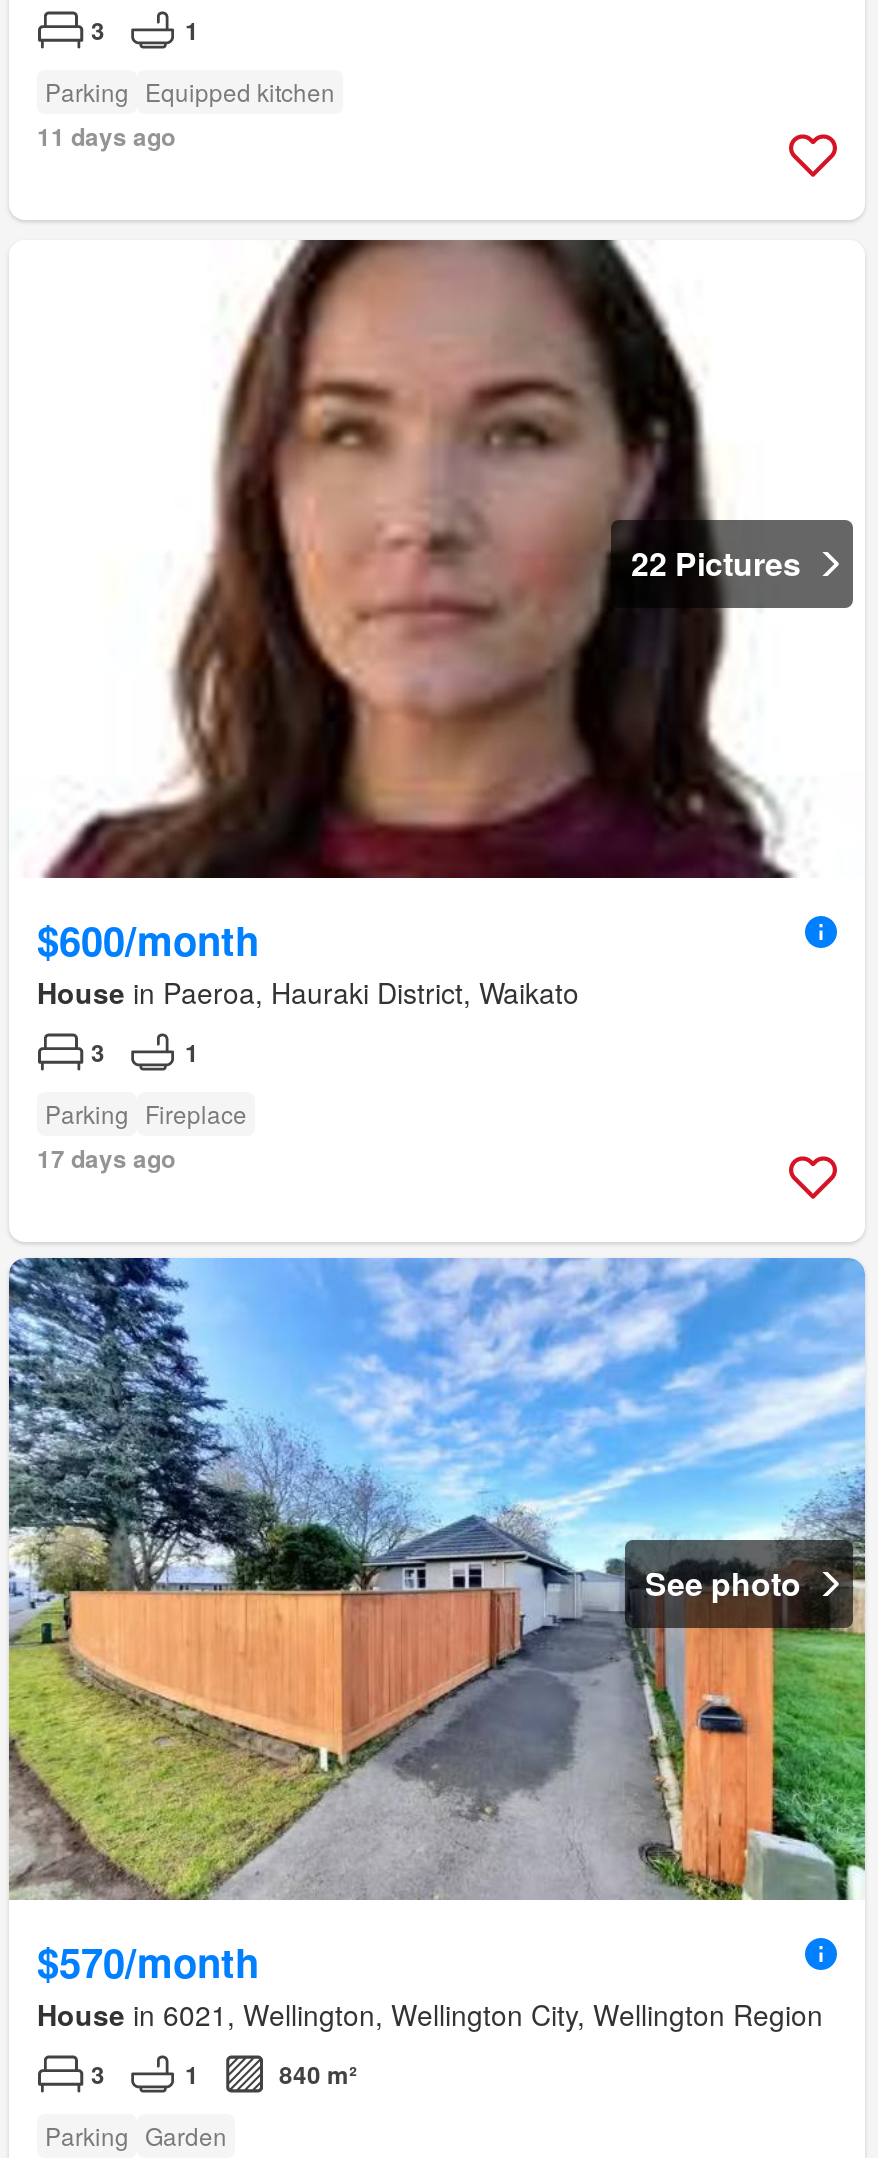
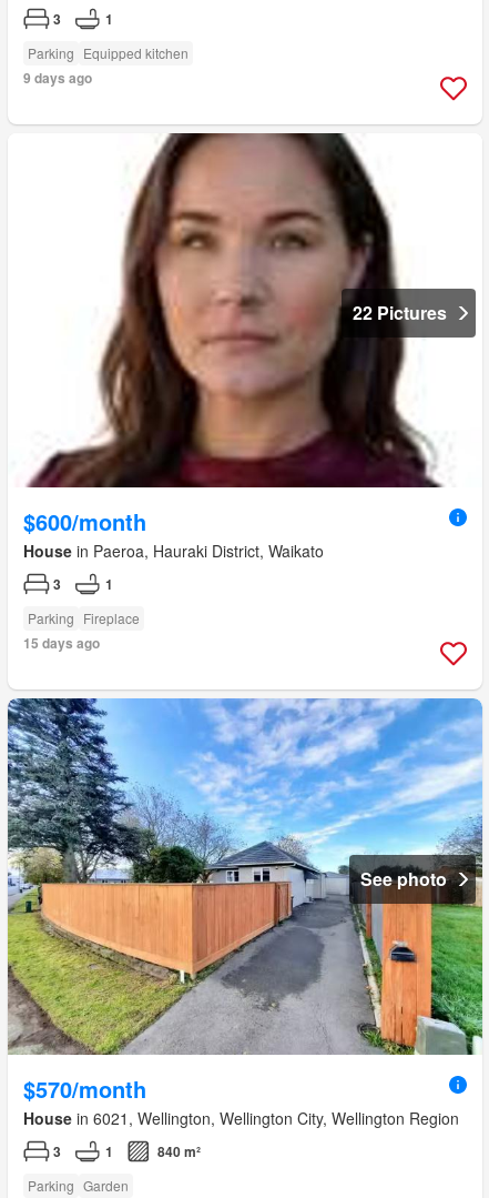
[37,117,175,153] 11 days ago -> [23,67,92,87] 9 days ago
[37,1139,175,1175] 17 days ago -> [23,632,100,652] 15 days ago

